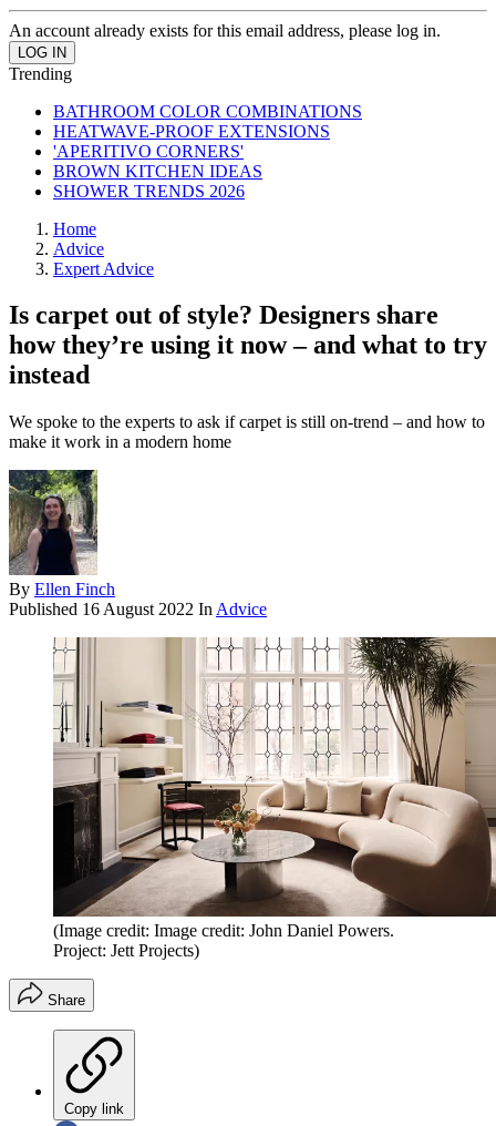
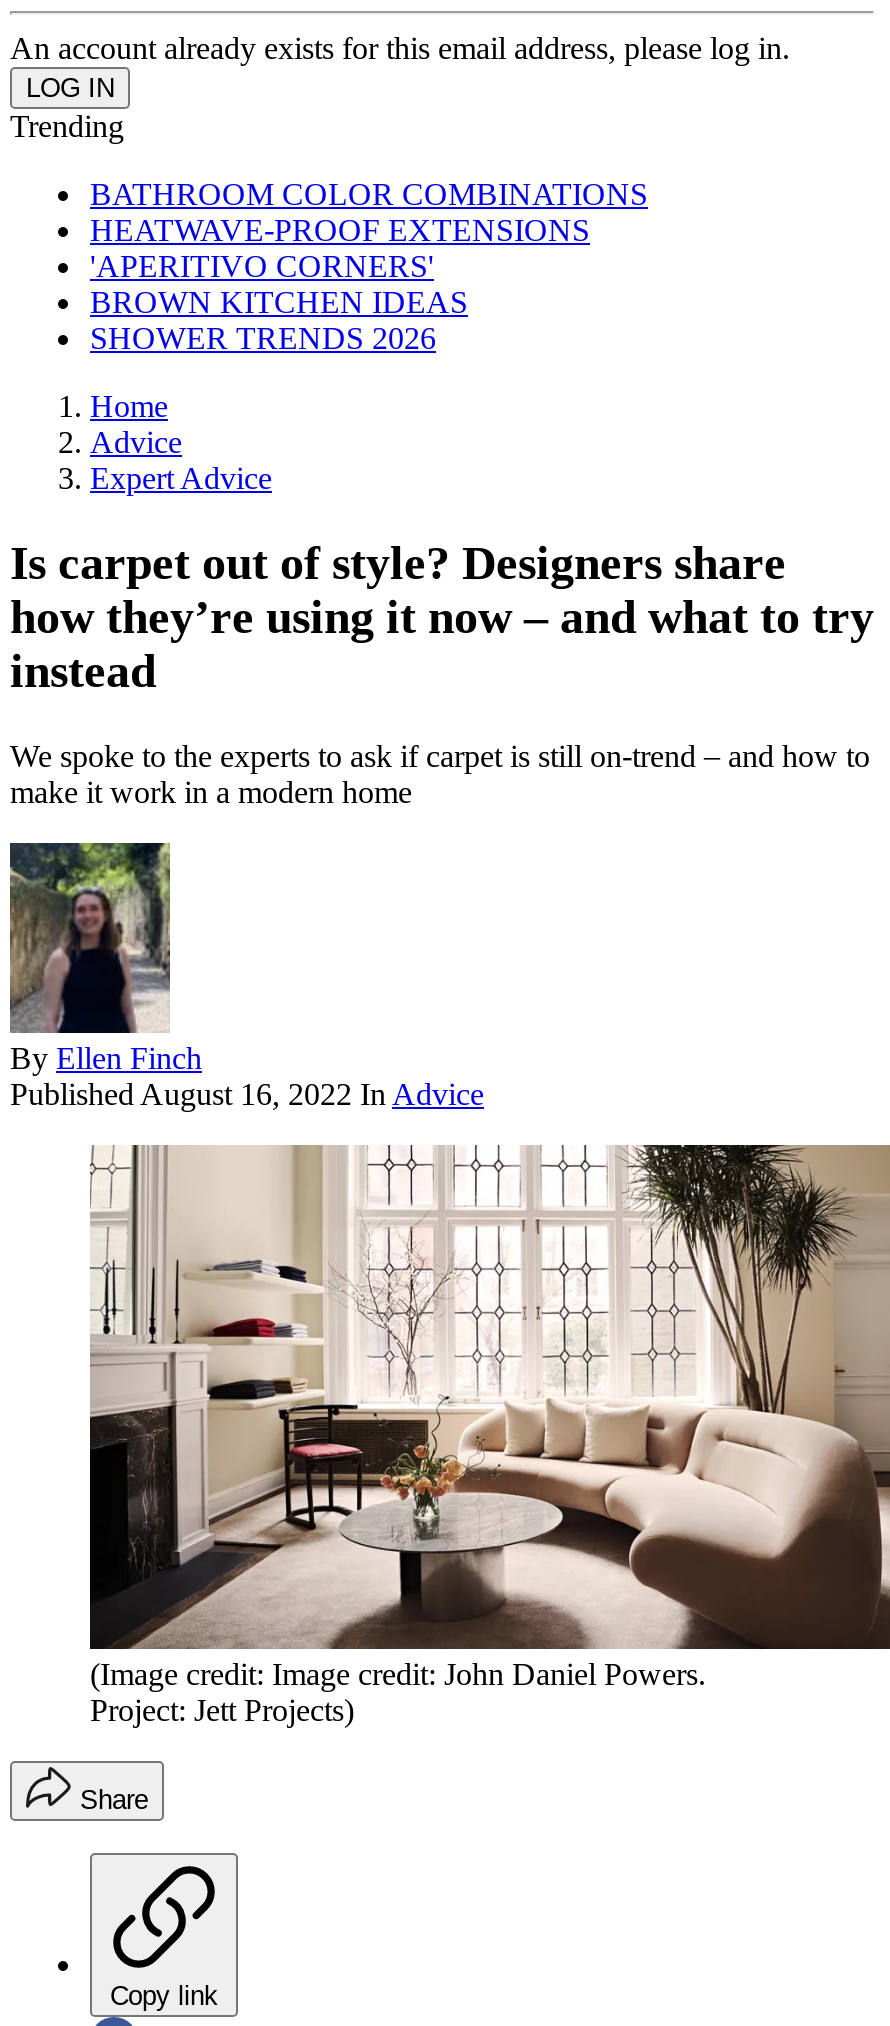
[9,600,267,619] Published 16 August 2022 In Advice -> [10,1077,484,1111] Published August 16, 2022 In Advice

